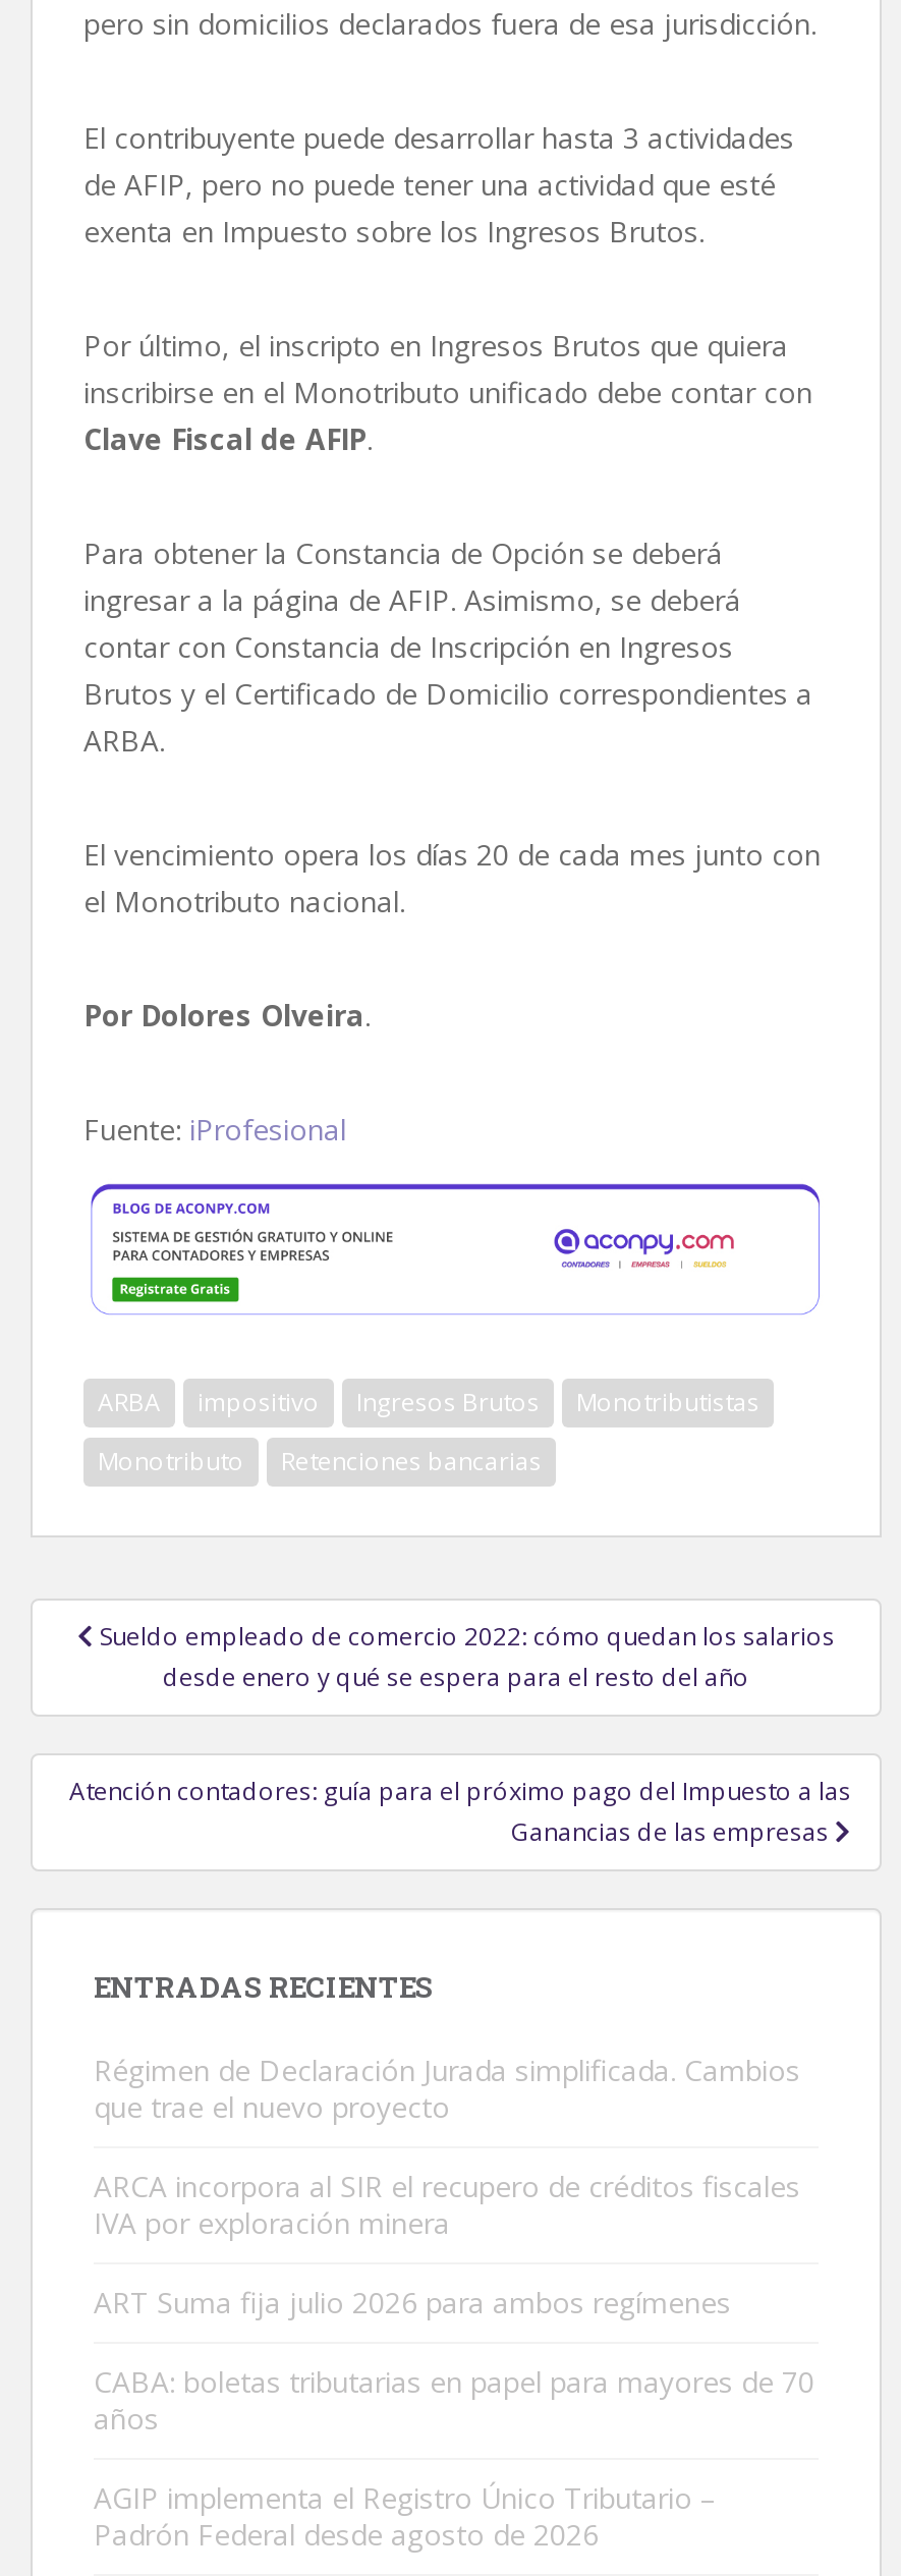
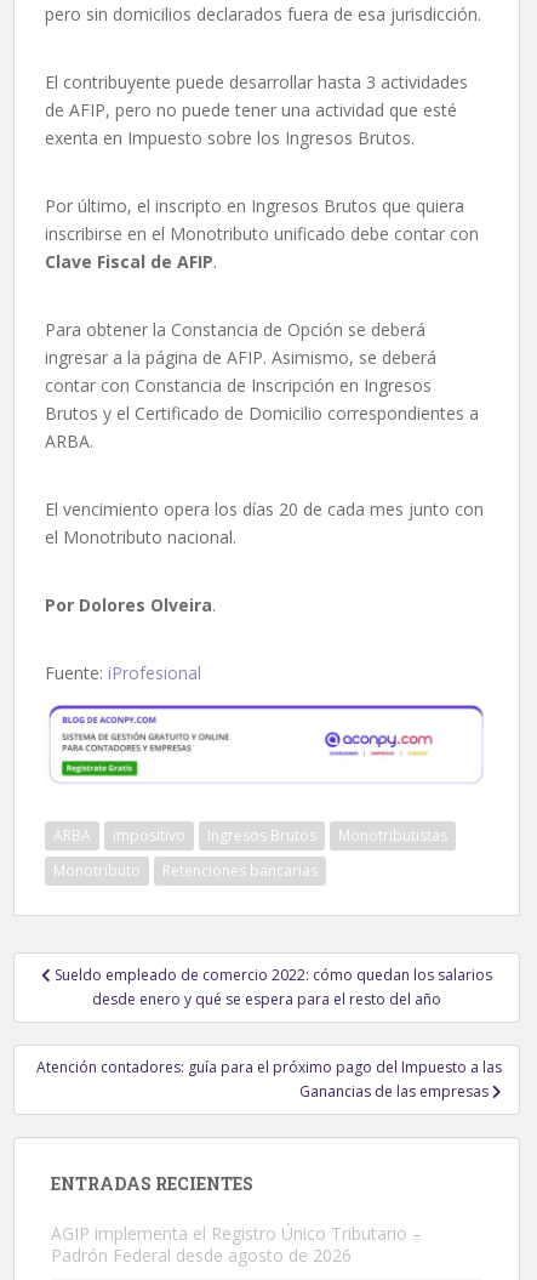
[94,2051,814,2438] Régimen de Declaración Jurada simplificada. Cambios | que trae el nuevo proyecto | ARCA incorpora al SIR el recupero de créditos fiscales | IVA por exploración minera | ART Suma fija julio 2026 para ambos regímenes | CABA: boletas tributarias en papel para mayores de 70 | años -> none

